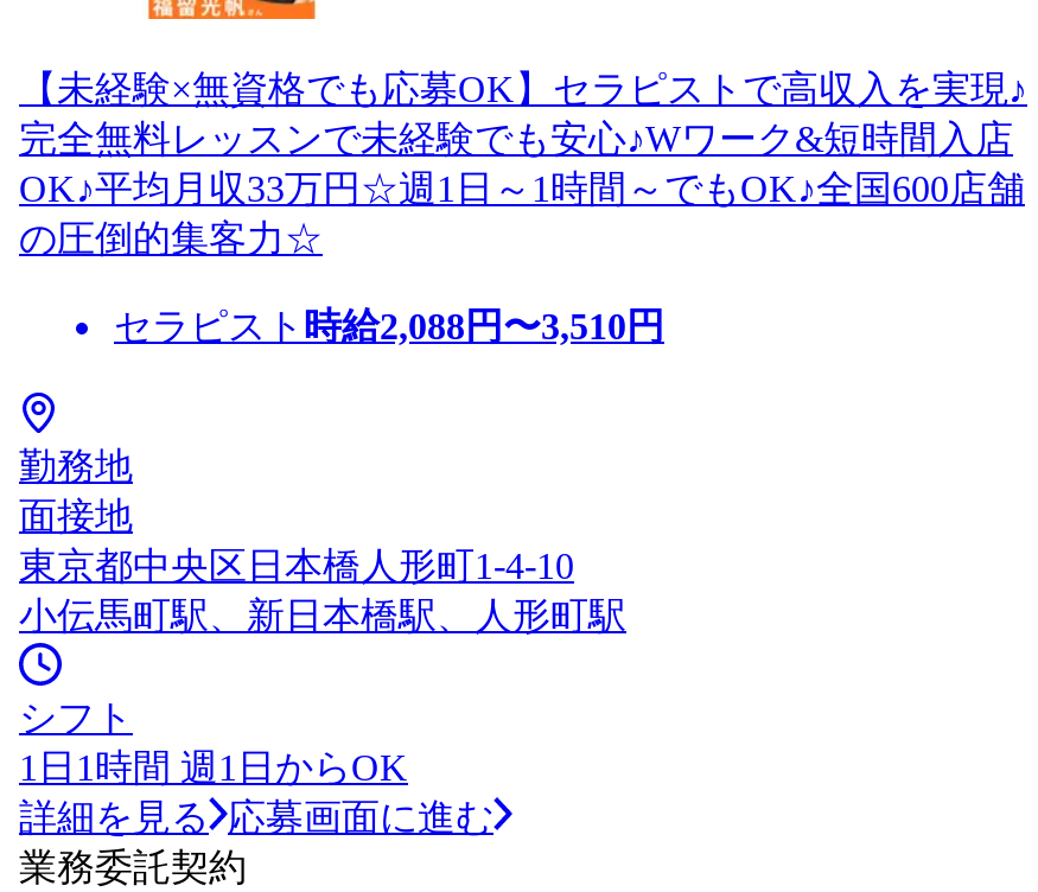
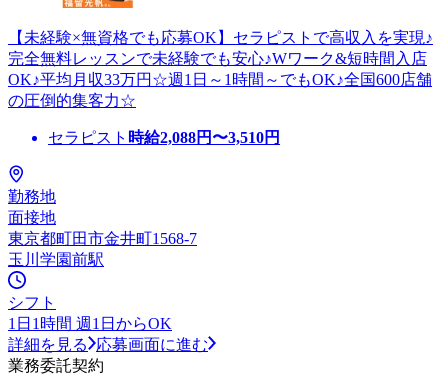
[19,545,626,636] 東京都中央区日本橋人形町1-4-10 | 小伝馬町駅、新日本橋駅、人形町駅 -> [8,230,197,268] 東京都町田市金井町1568-7 | 玉川学園前駅

